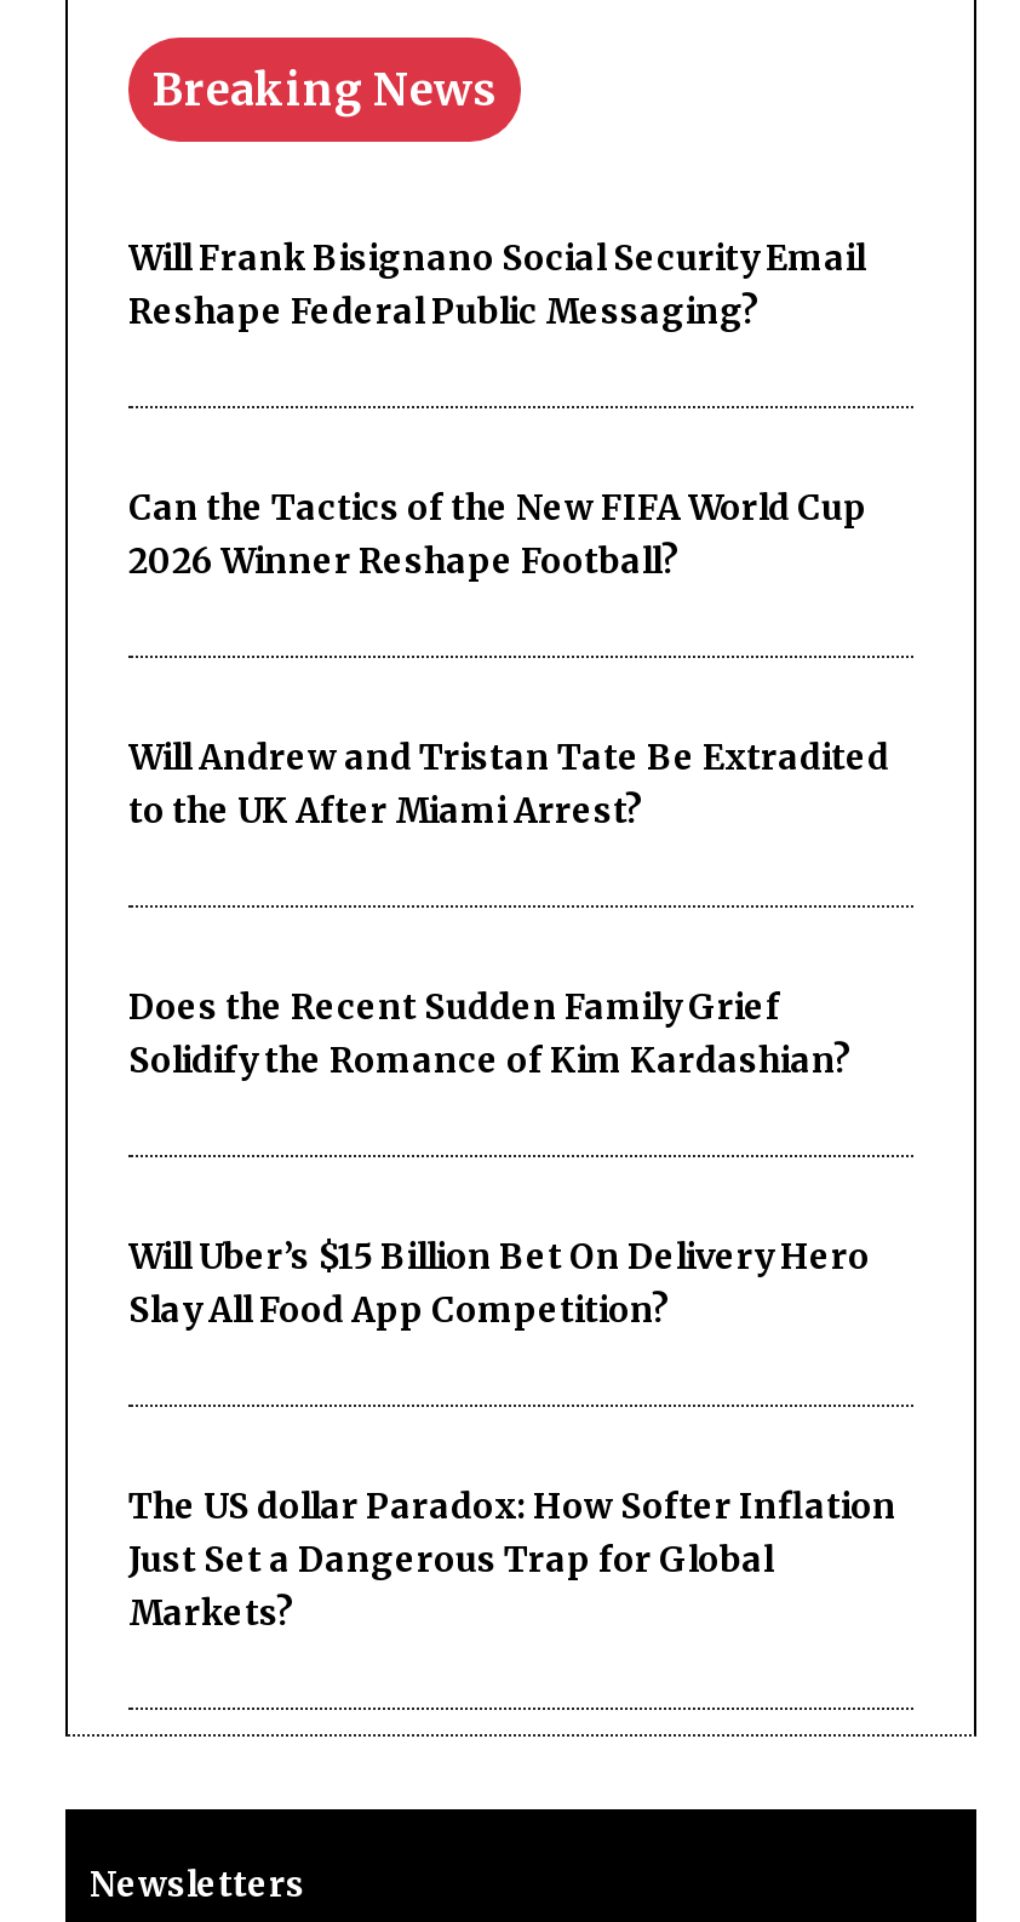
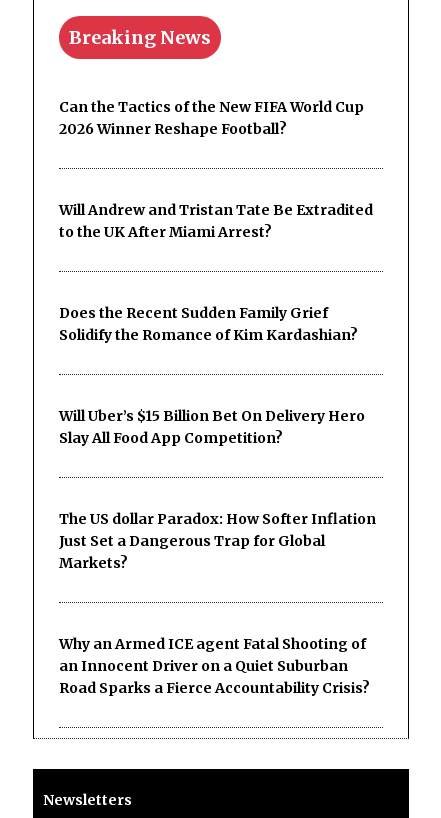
[128,236,865,333] Will Frank Bisignano Social Security Email | Reshape Federal Public Messaging? -> none
moved [128,486,896,1635] -> [59,98,376,572]: Can the Tactics of the New FIFA World Cup | 2026 Winner Reshape Football? | Will Andrew and Tristan Tate Be Extradited | ... | Just Set a Dangerous Trap for Global | Markets?
none -> [59,635,370,697] Why an Armed ICE agent Fatal Shooting of | an Innocent Driver on a Quiet Suburban | Road Sparks a Fierce Accountability Crisis?

